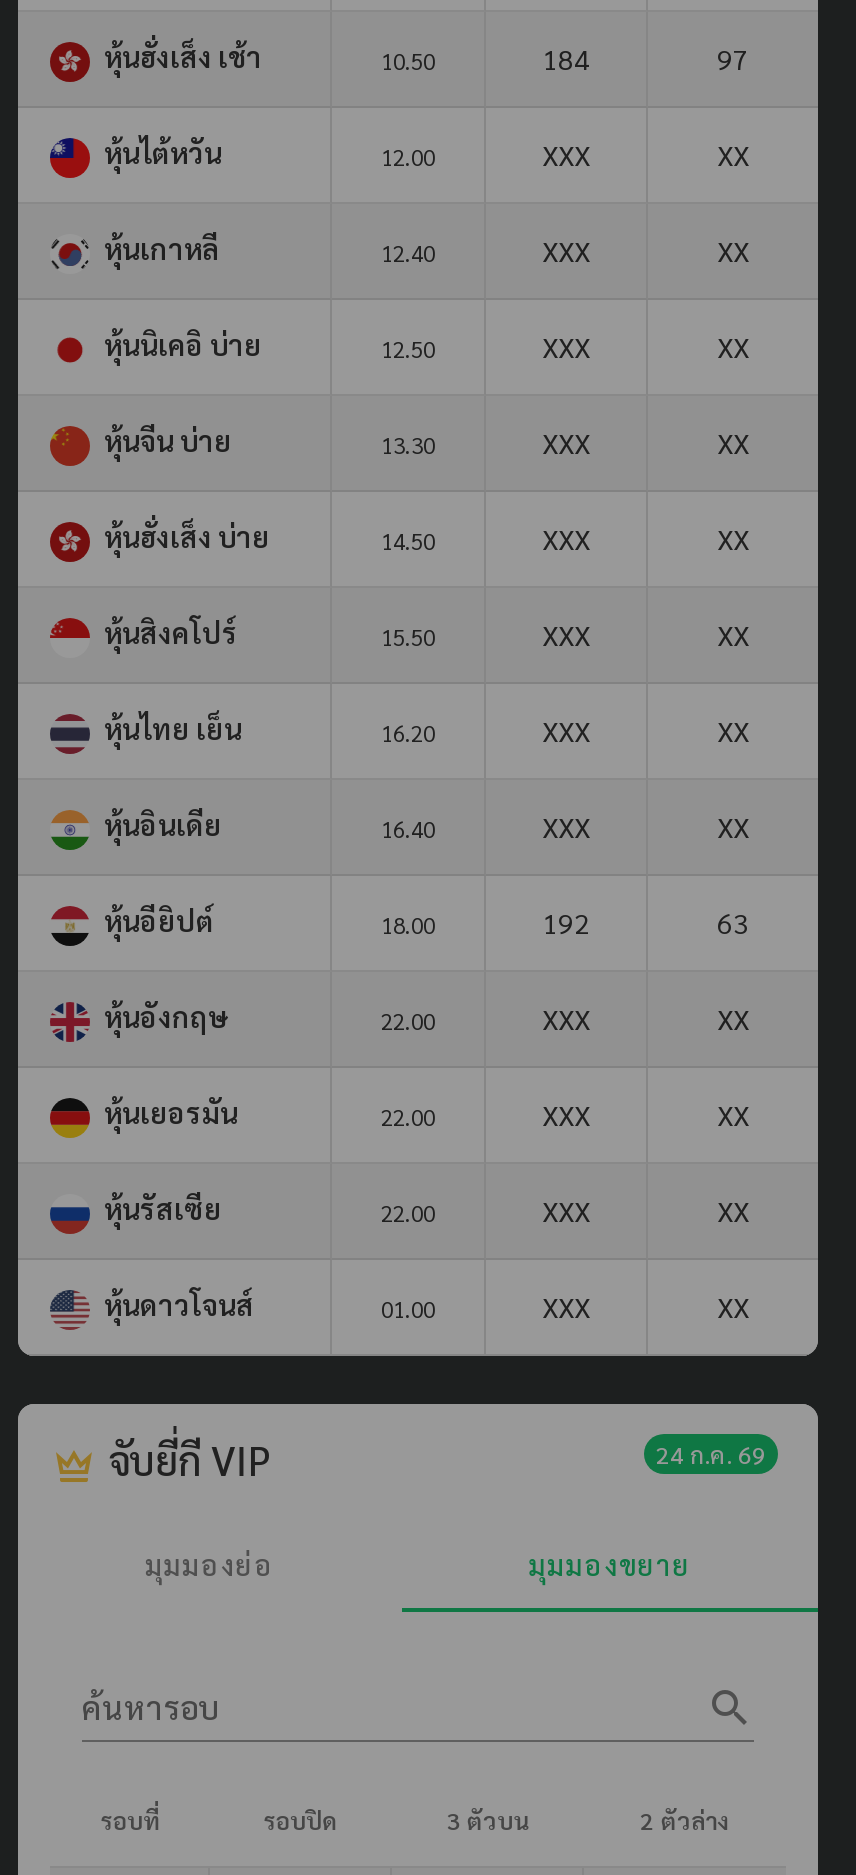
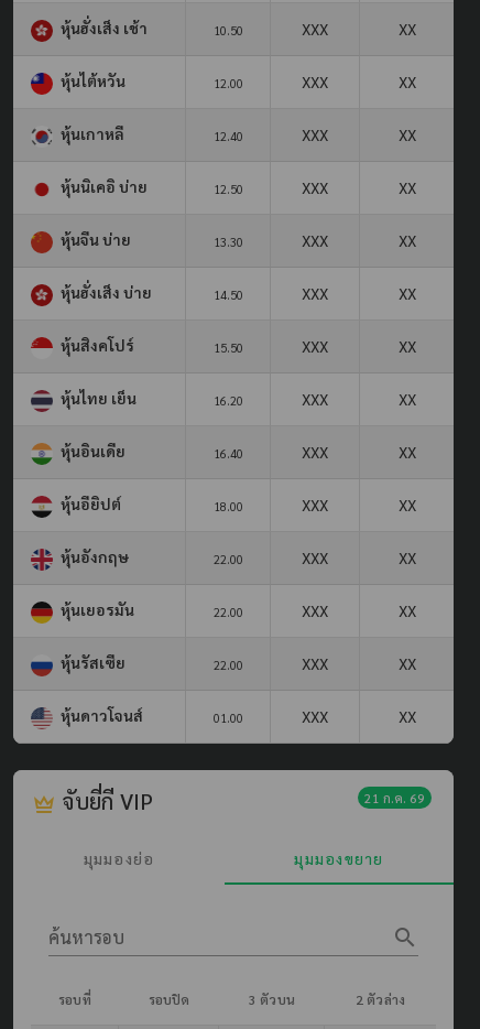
[542,40,749,76] 184 | 97 -> [302,19,416,38] XXX | XX
[542,904,749,940] 192 | 63 -> [302,494,416,514] XXX | XX
[656,1438,766,1470] 24 ก.ค. 69 -> [364,789,425,806] 21 ก.ค. 69

